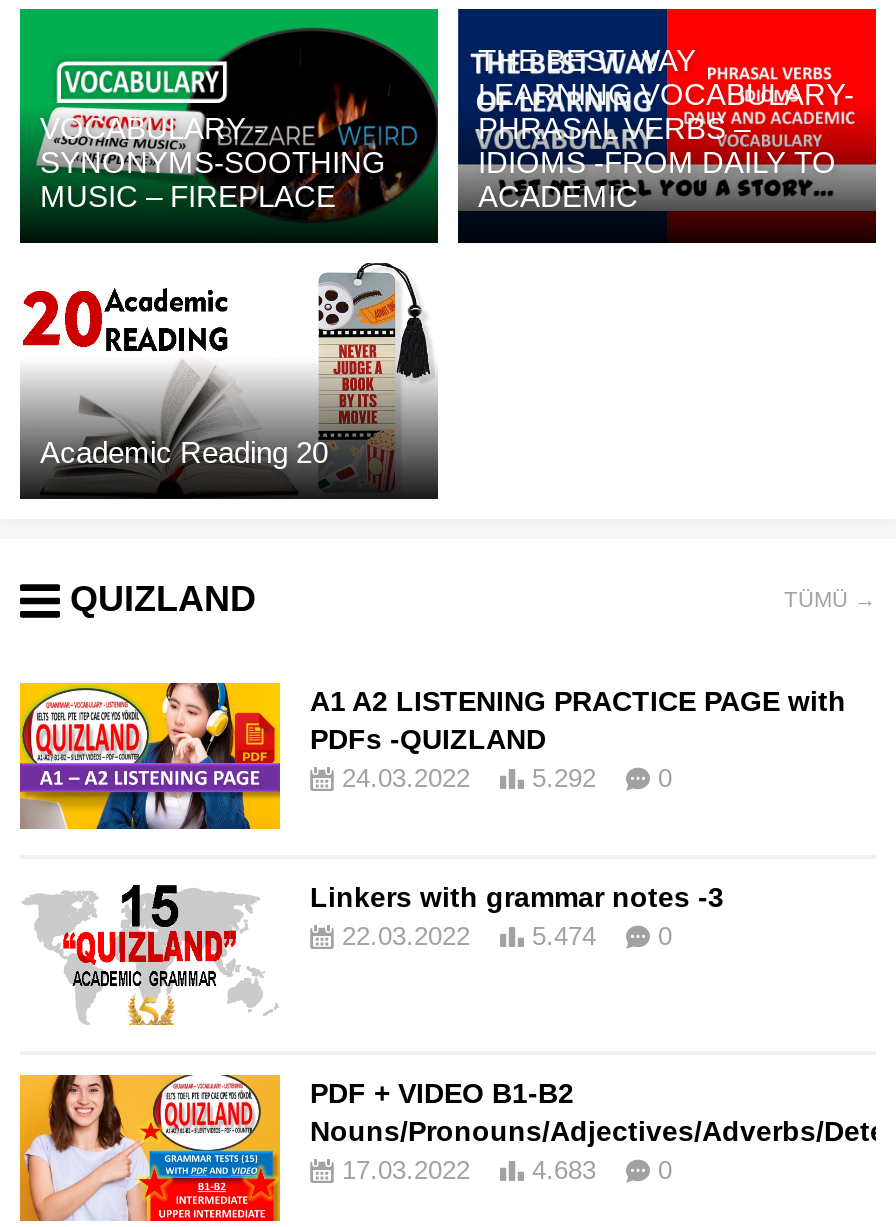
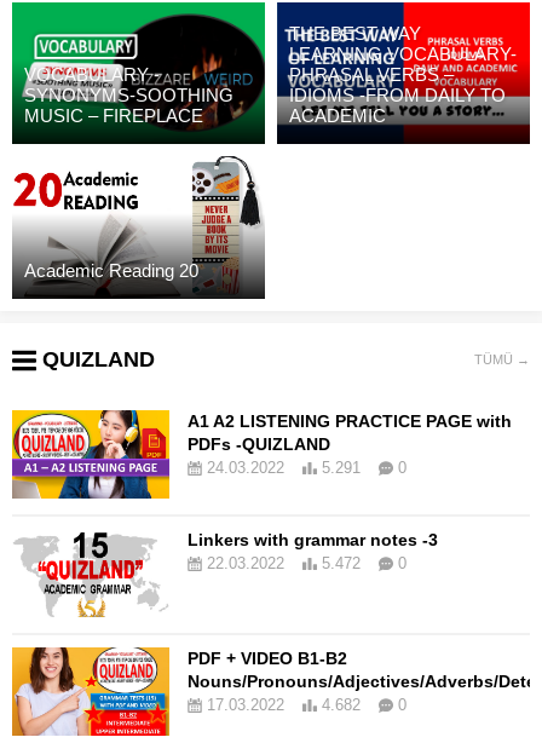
[532,763,596,793] 5.292 -> [322,459,361,477] 5.291
[532,921,596,951] 5.474 -> [322,554,361,572] 5.472
[532,1155,596,1185] 4.683 -> [322,696,361,714] 4.682

